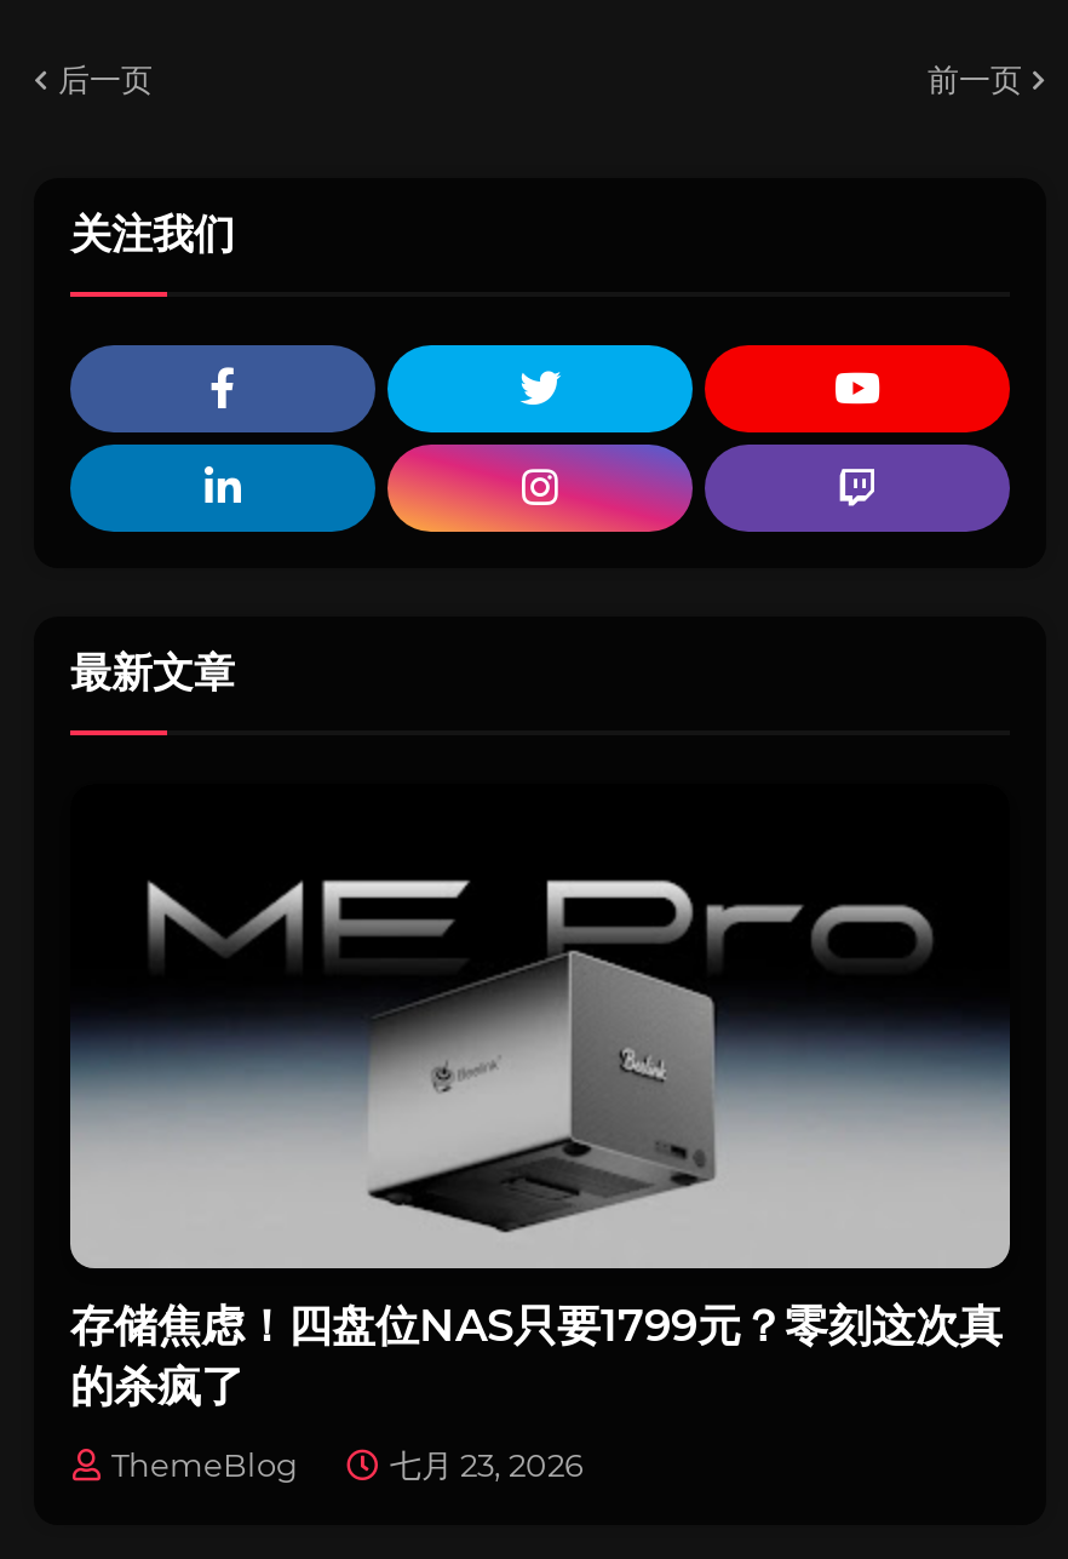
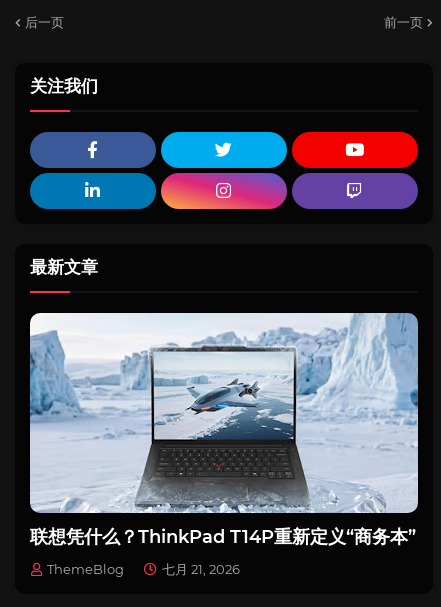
[70,844,1010,1414] [image] | 存储焦虑！四盘位NAS只要1799元？零刻这次真 | 的杀疯了 -> [29,312,419,548] [image] | 联想凭什么？ThinkPad T14P重新定义“商务本”
[390,1445,584,1484] 七月 23, 2026 -> [162,561,240,577] 七月 21, 2026

